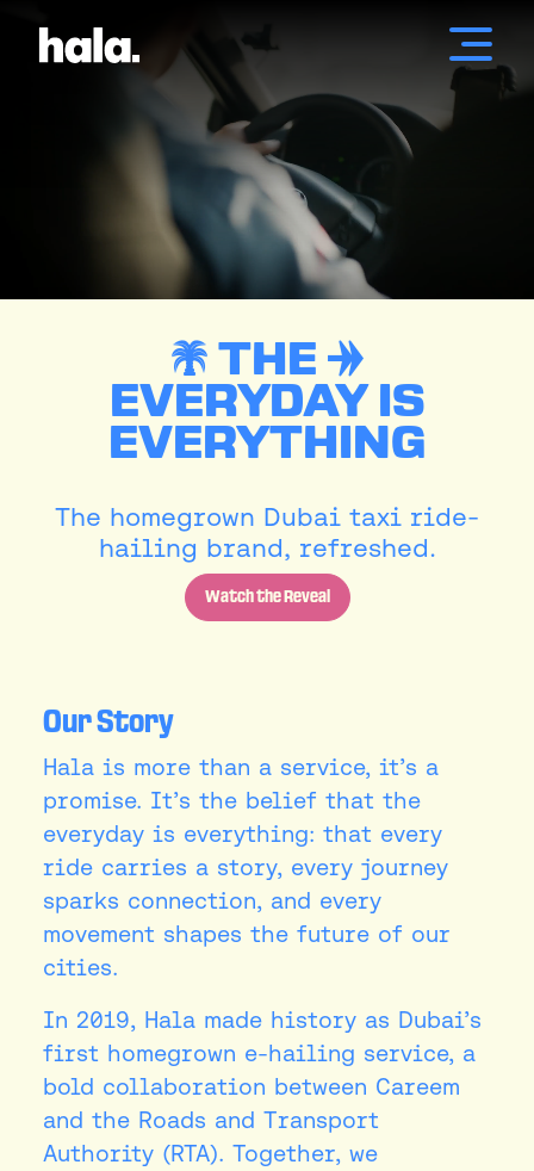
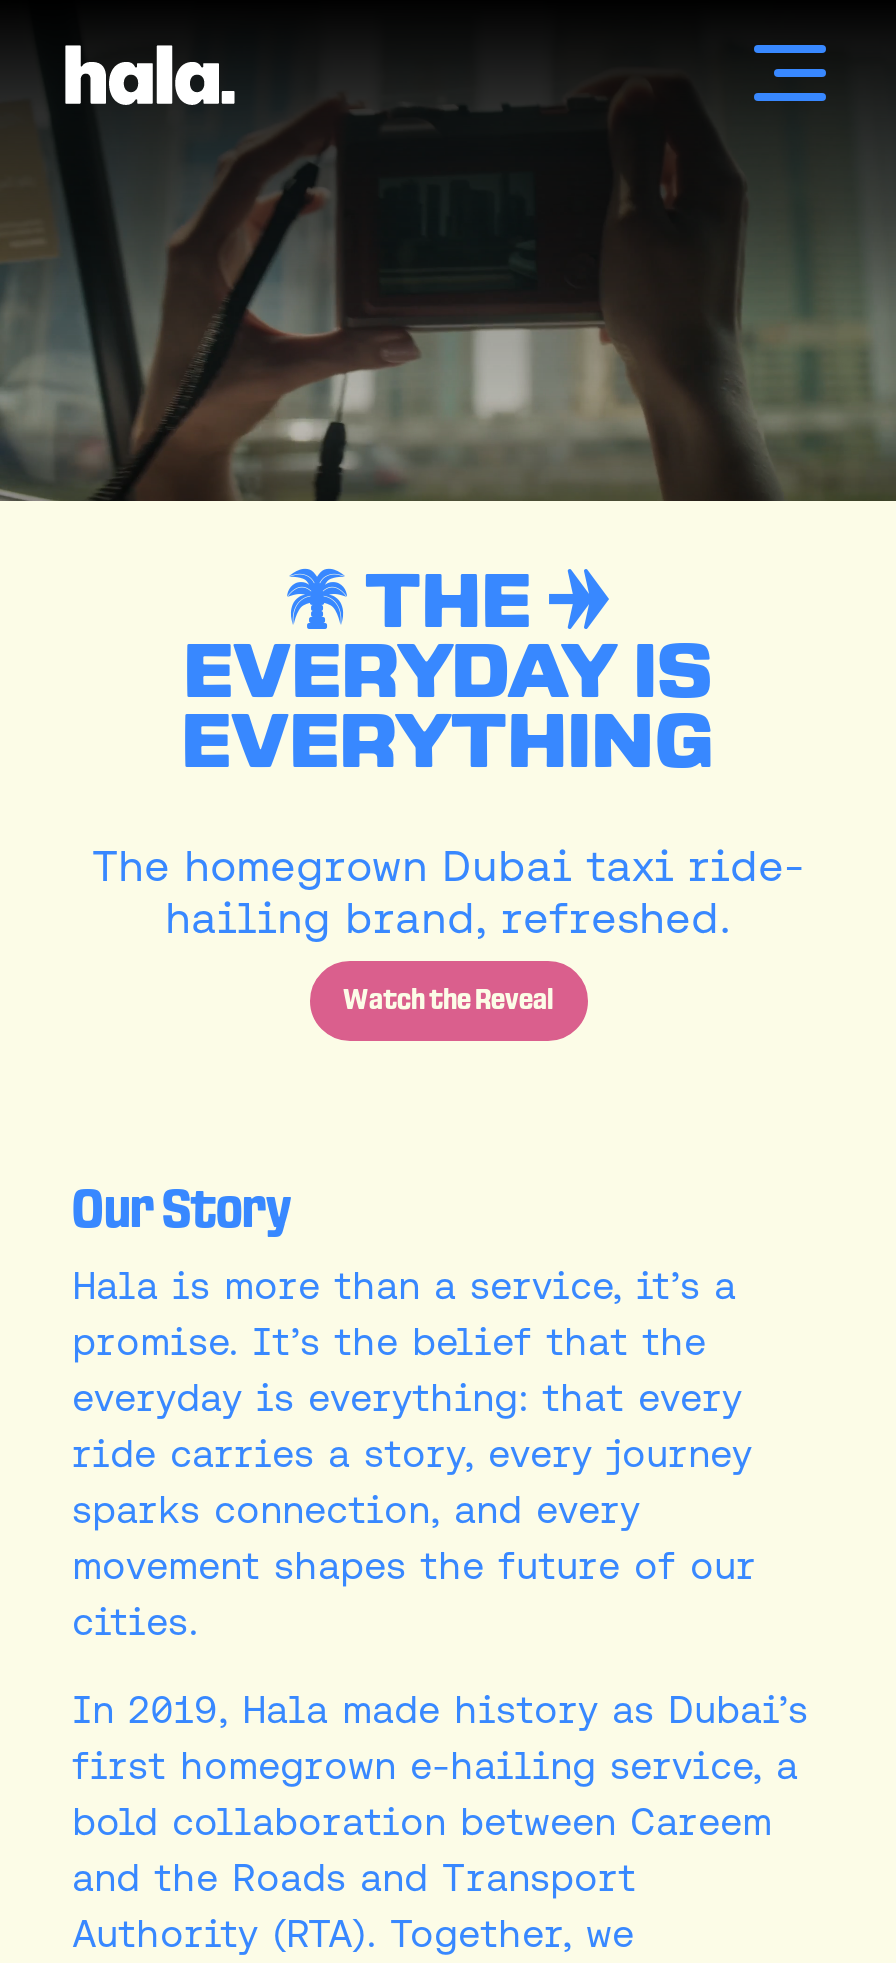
[4,47,530,299] [image] -> [6,75,890,501] [image]

